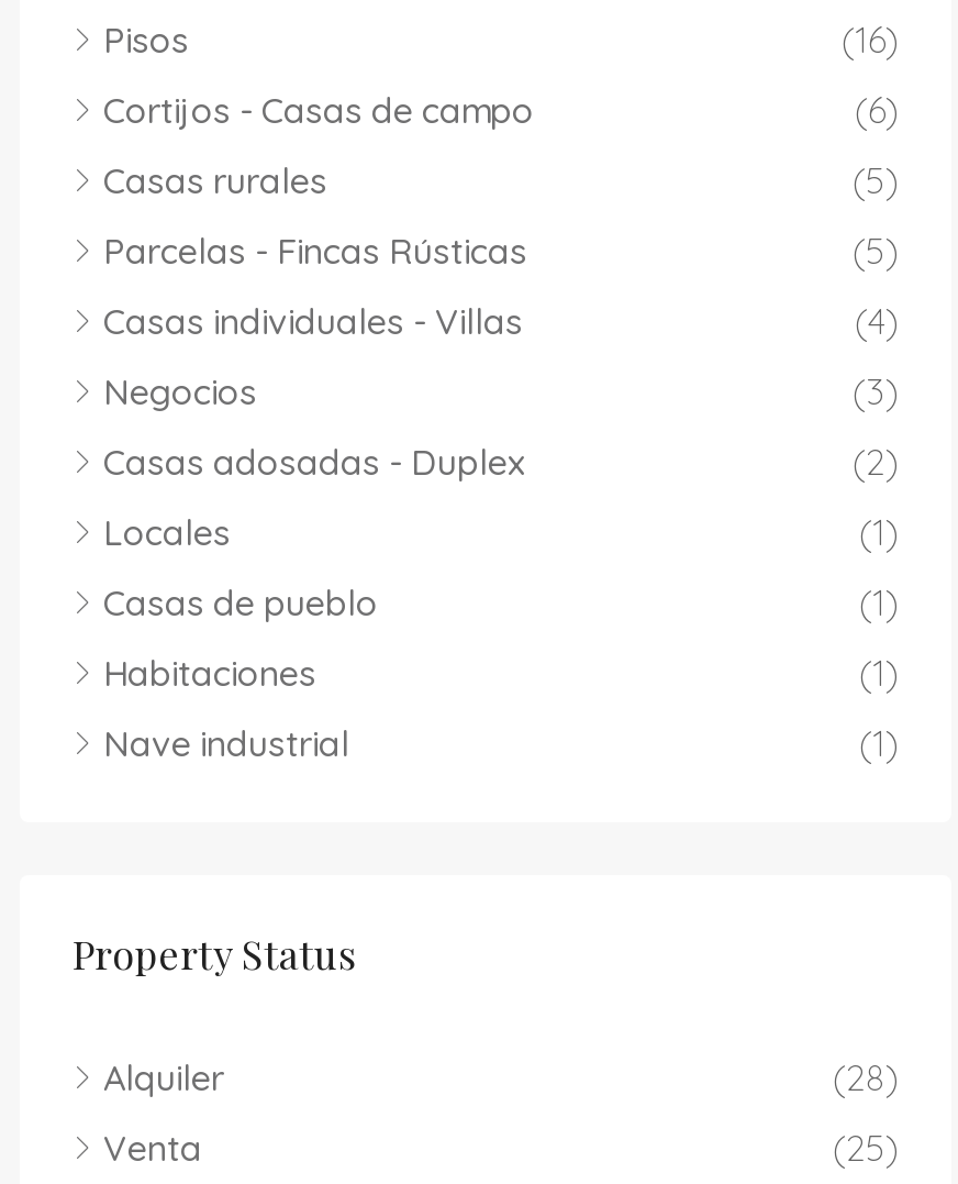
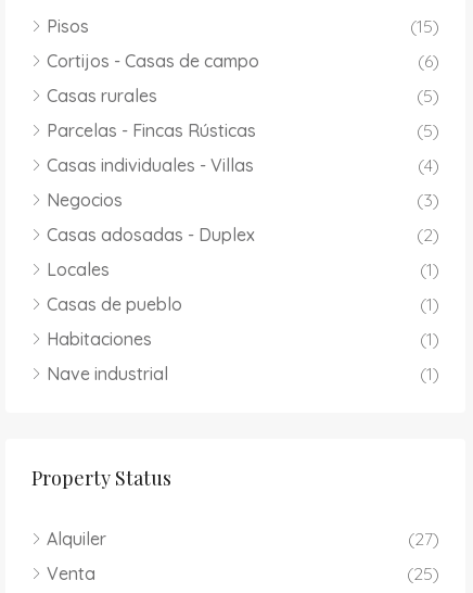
[842,18,899,62] (16) -> [410,15,439,37] (15)
[833,1055,899,1099] (28) -> [408,528,439,550] (27)

